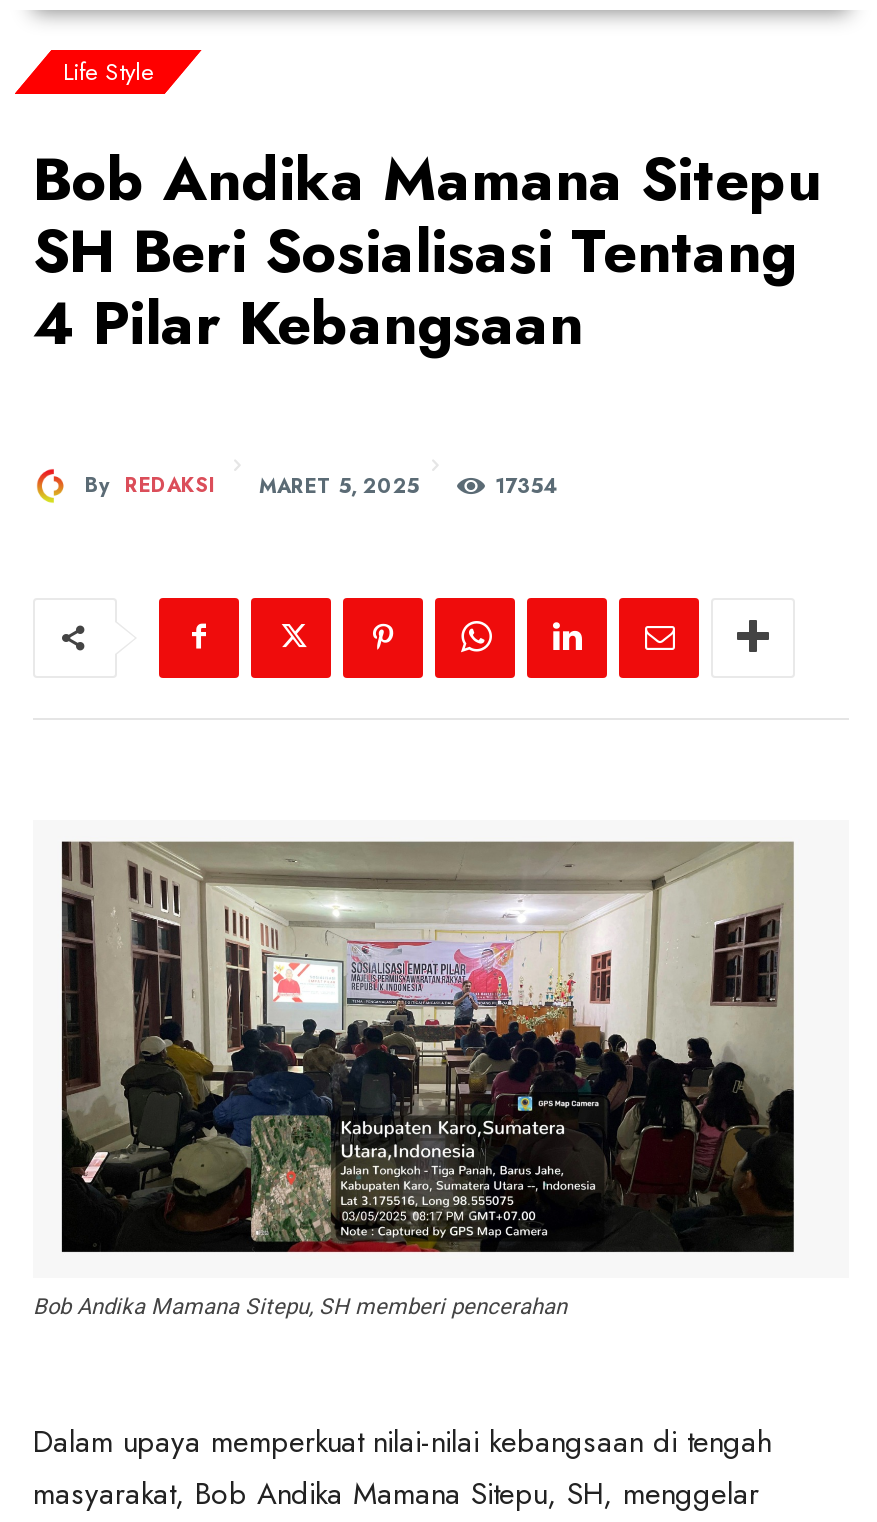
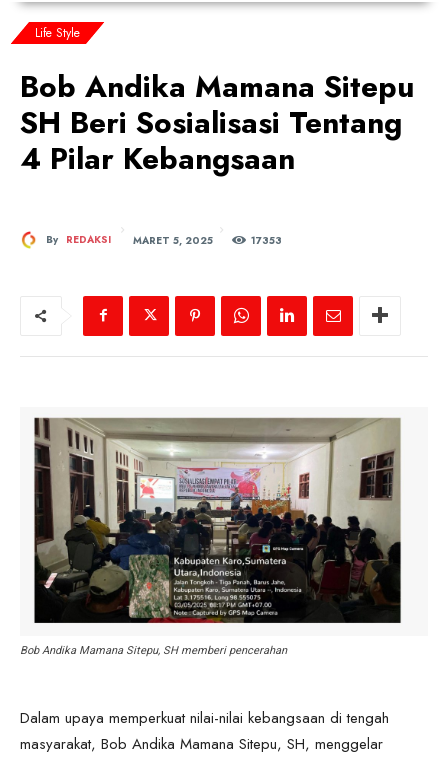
[495,472,557,502] 17354 -> [251,233,282,248] 17353

